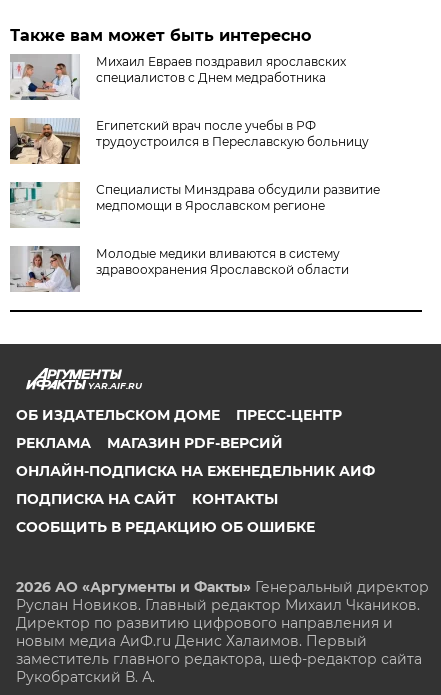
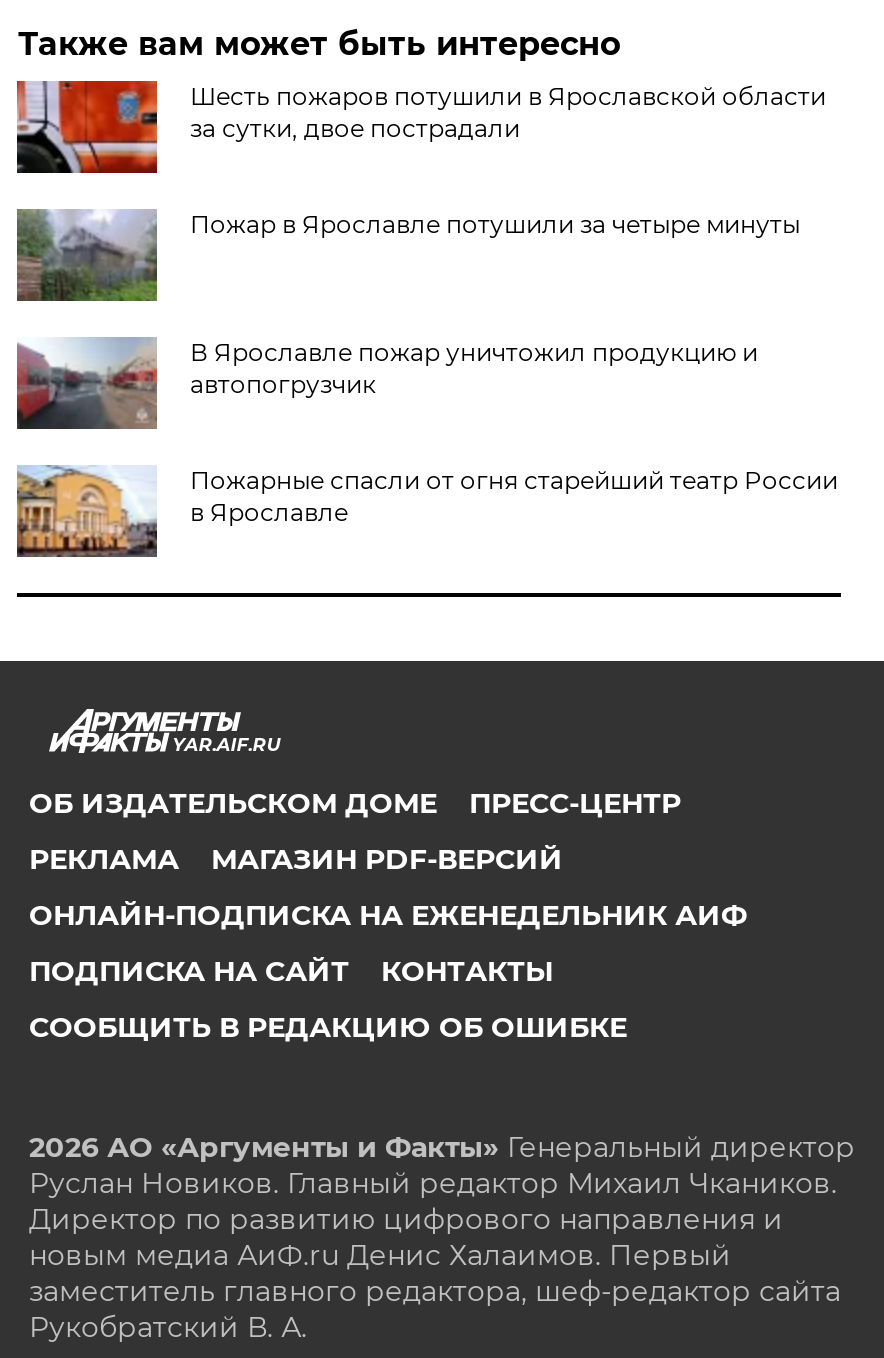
[10,54,346,101] [image] | Михаил Евраев поздравил ярославских | специалистов с Днем медработника -> [15,79,826,175] [image] | Шесть пожаров потушили в Ярославской области | за сутки, двое пострадали
[9,117,369,165] [image] | Египетский врач после учебы в РФ | трудоустроился в Переславскую больницу -> [15,207,800,303] [image] | Пожар в Ярославле потушили за четыре минуты
[9,181,380,228] [image] | Специалисты Минздрава обсудили развитие | медпомощи в Ярославском регионе -> [15,337,758,431] [image] | В Ярославле пожар уничтожил продукцию и | автопогрузчик
[10,245,349,292] [image] | Молодые медики вливаются в систему | здравоохранения Ярославской области -> [15,465,838,557] [image] | Пожарные спасли от огня старейший театр России | в Ярославле

